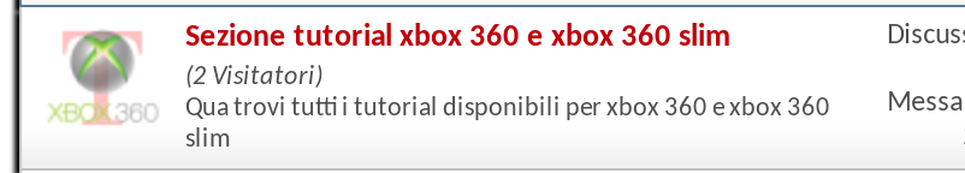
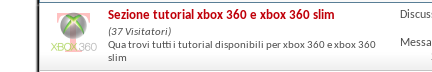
[185,65,322,91] (2 Visitatori) -> [108,27,171,38] (37 Visitatori)

